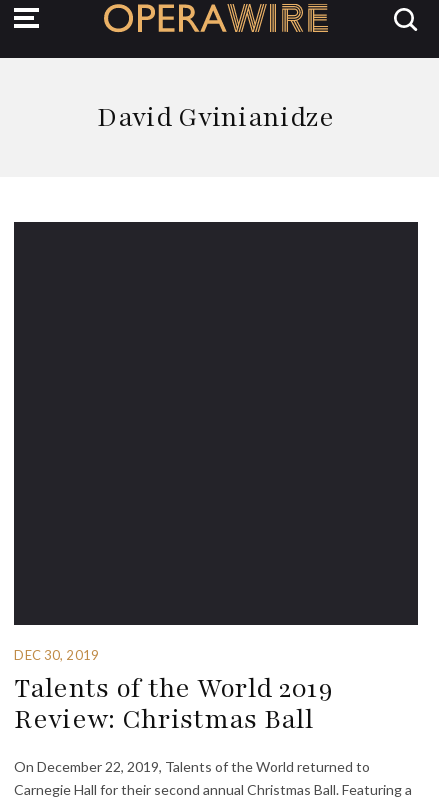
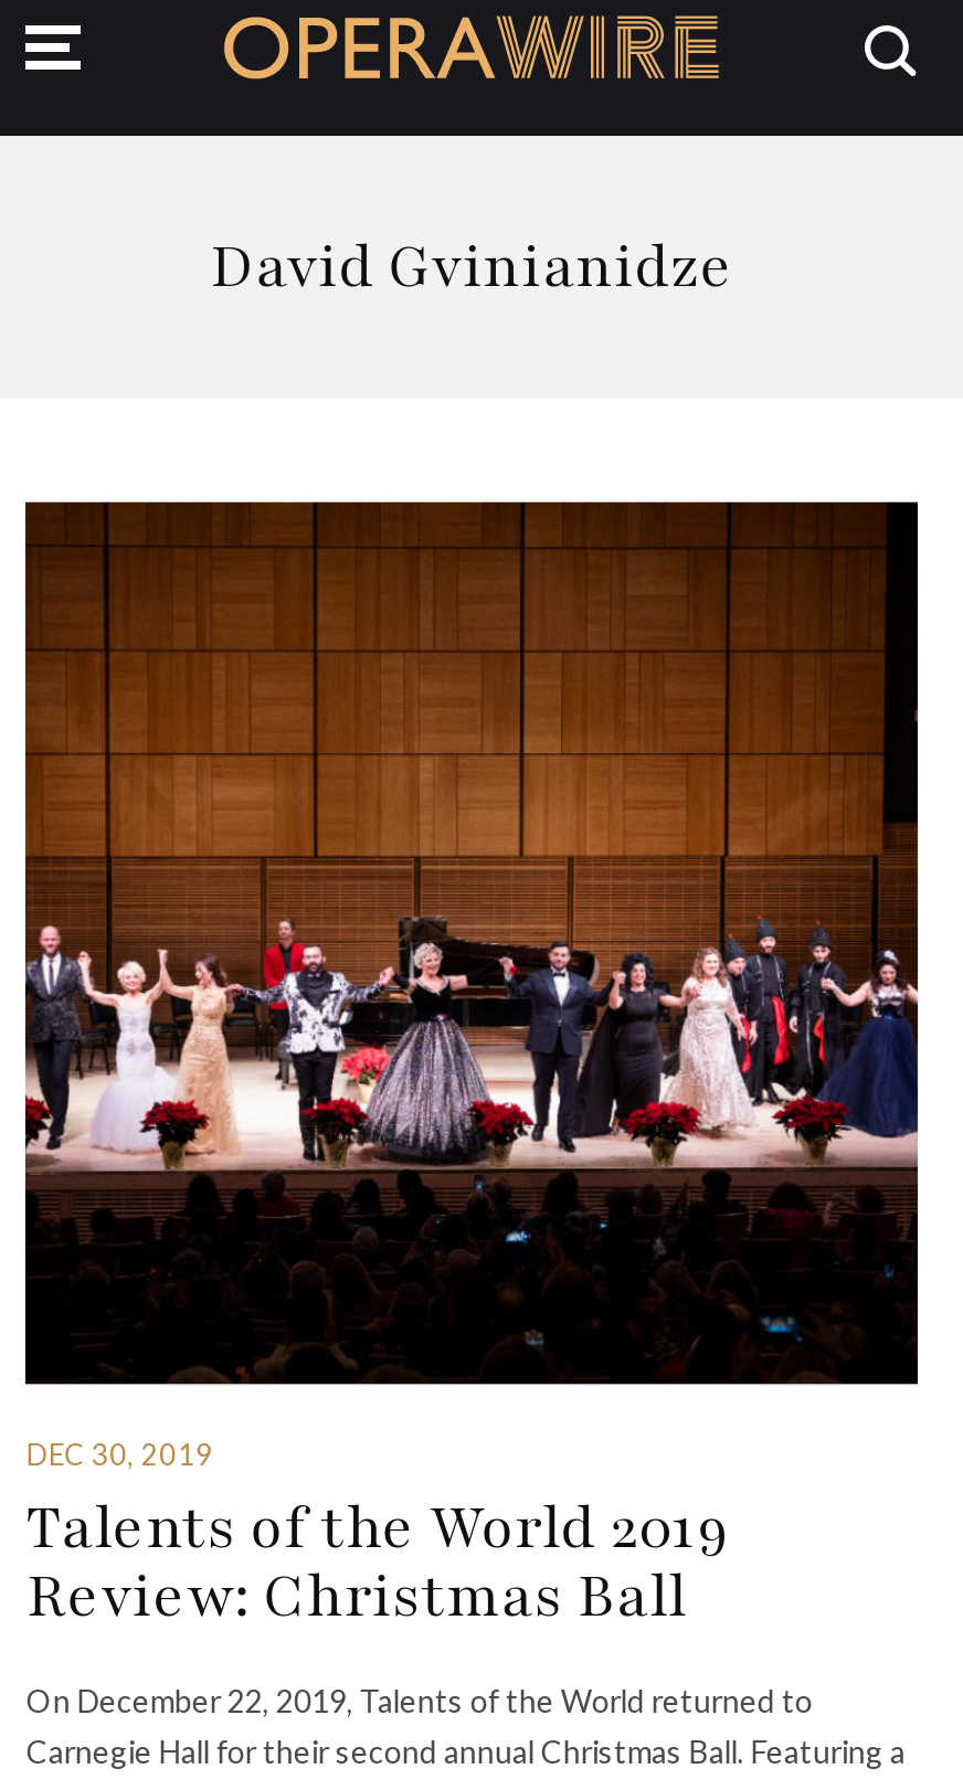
none -> [23,498,920,1388] [image]

